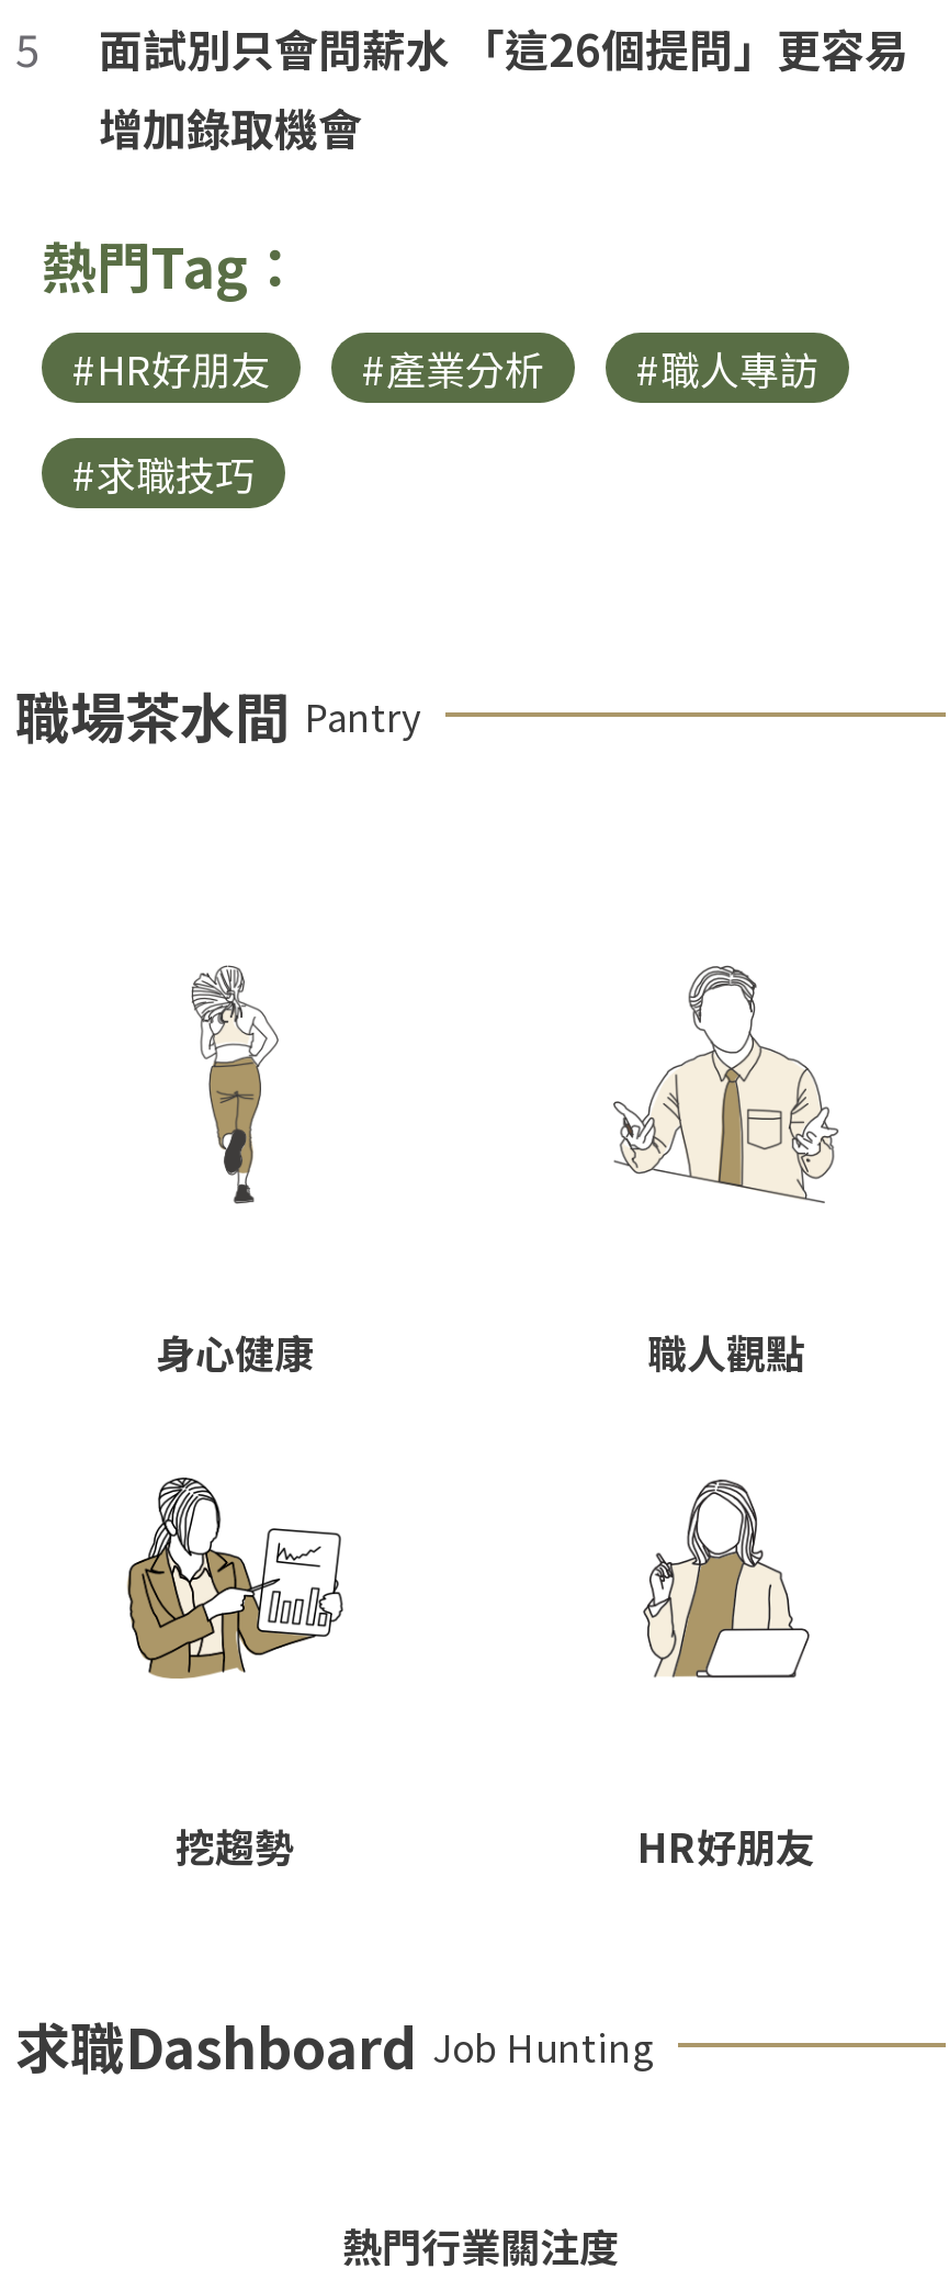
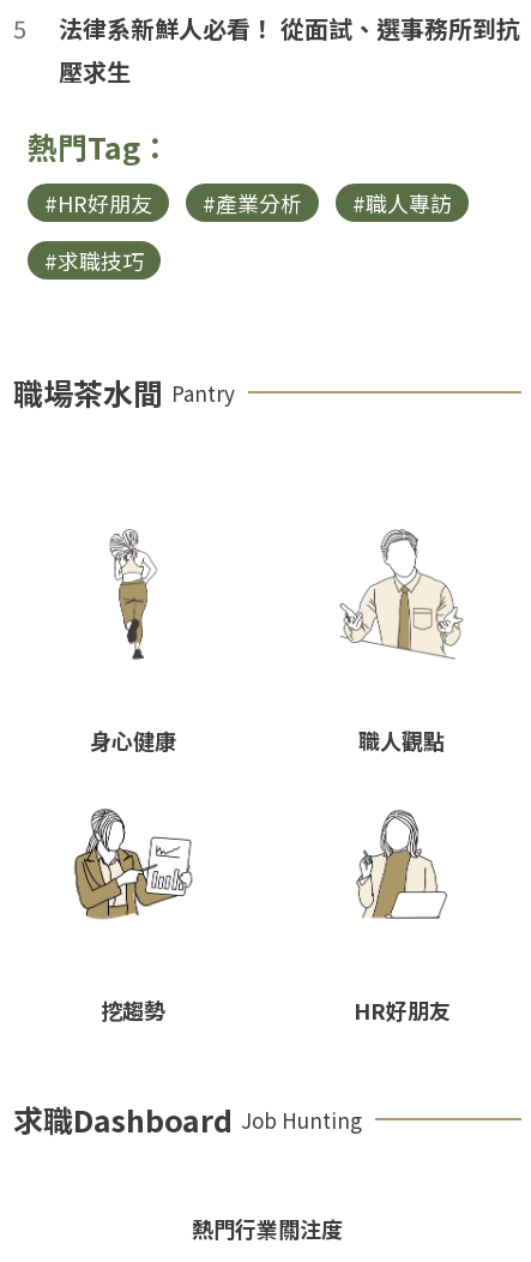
[99,16,908,159] 面試別只會問薪水 「這26個提問」更容易 | 增加錄取機會 -> [59,11,520,89] 法律系新鮮人必看！ 從面試、選事務所到抗 | 壓求生

